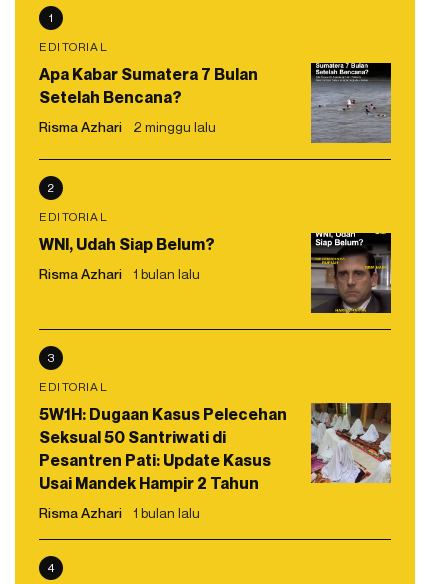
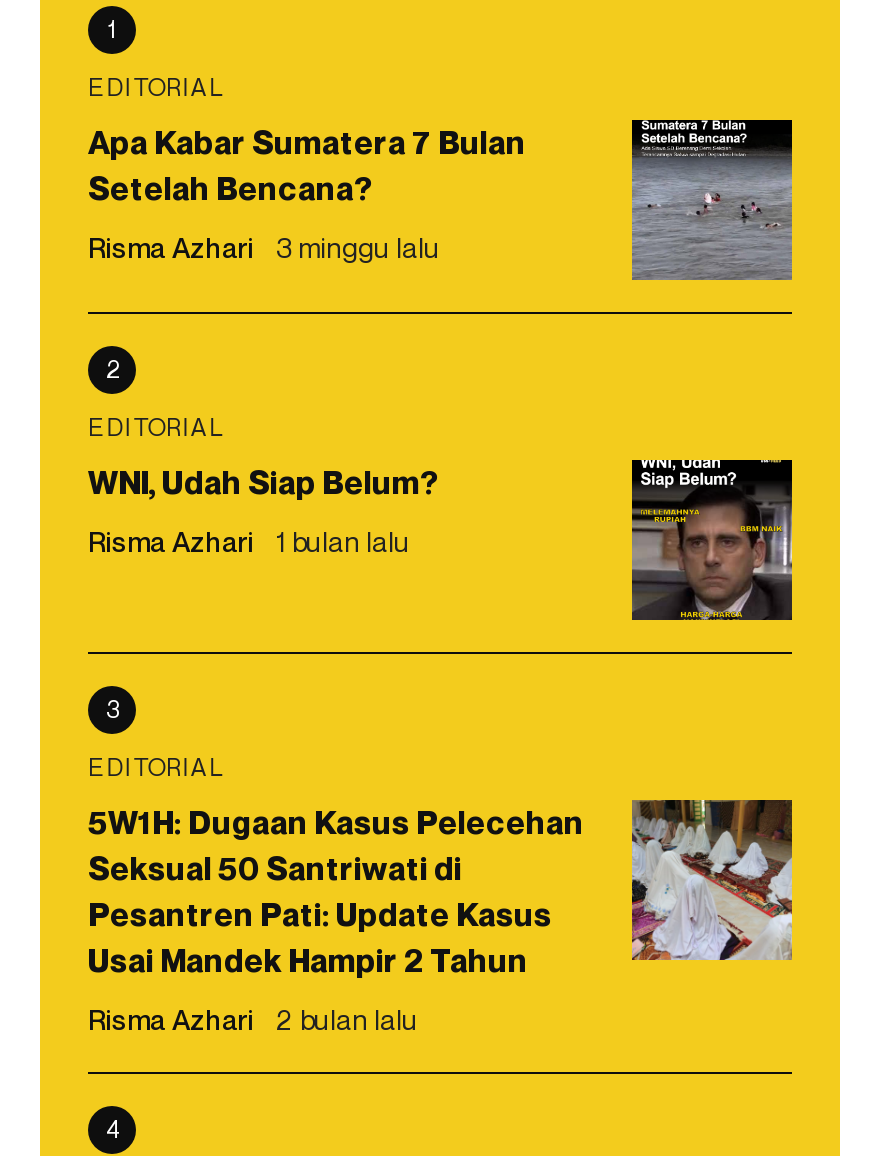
[39,118,216,135] Risma Azhari 2 minggu lalu -> [88,230,440,264] Risma Azhari 3 minggu lalu
[39,504,200,521] Risma Azhari 1 bulan lalu -> [88,1002,418,1036] Risma Azhari 2 bulan lalu

